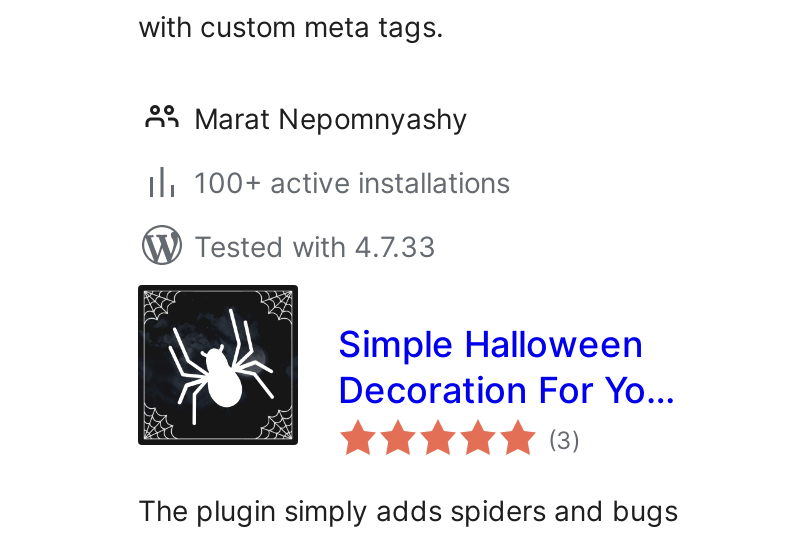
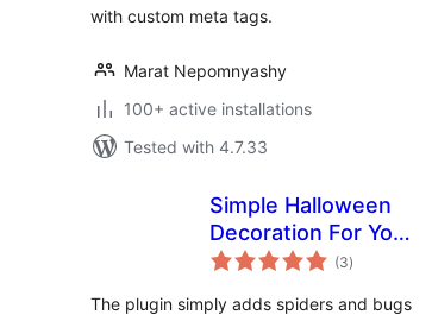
[136,283,300,447] [image] -> none

